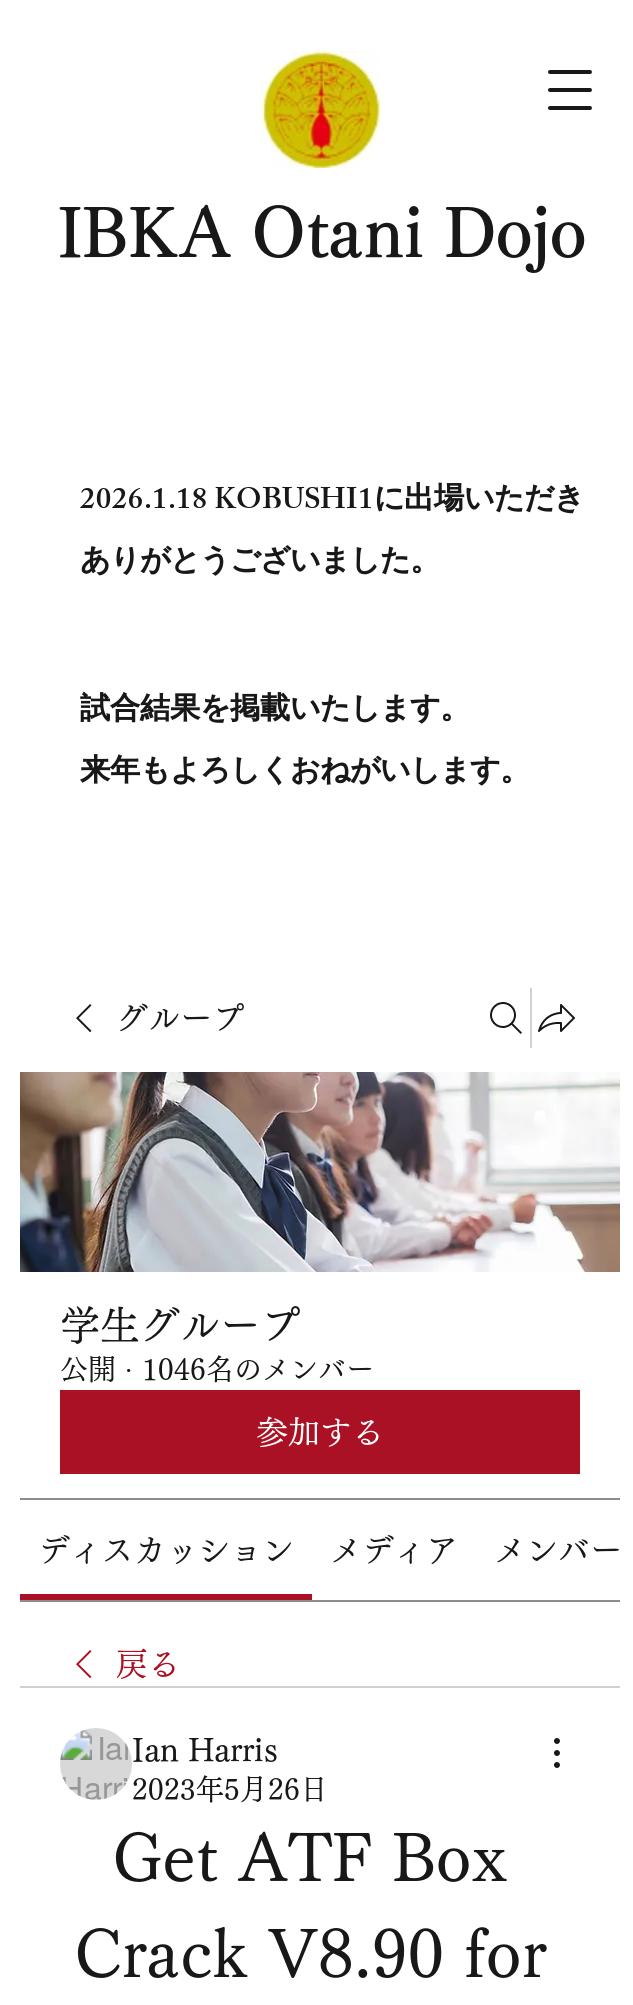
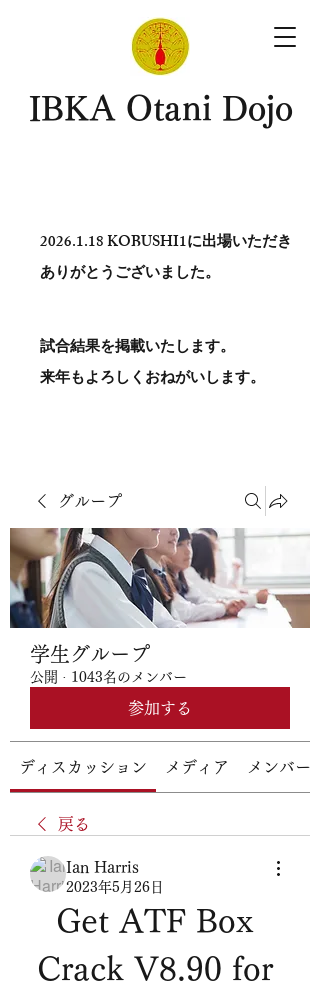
[60,1356,374,1384] 公開 · 1046名のメンバー -> [30,670,187,684] 公開 · 1043名のメンバー

